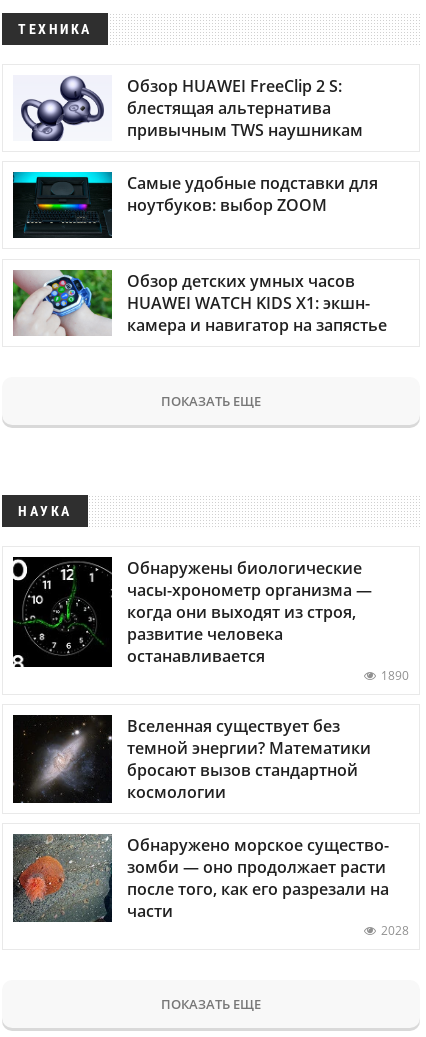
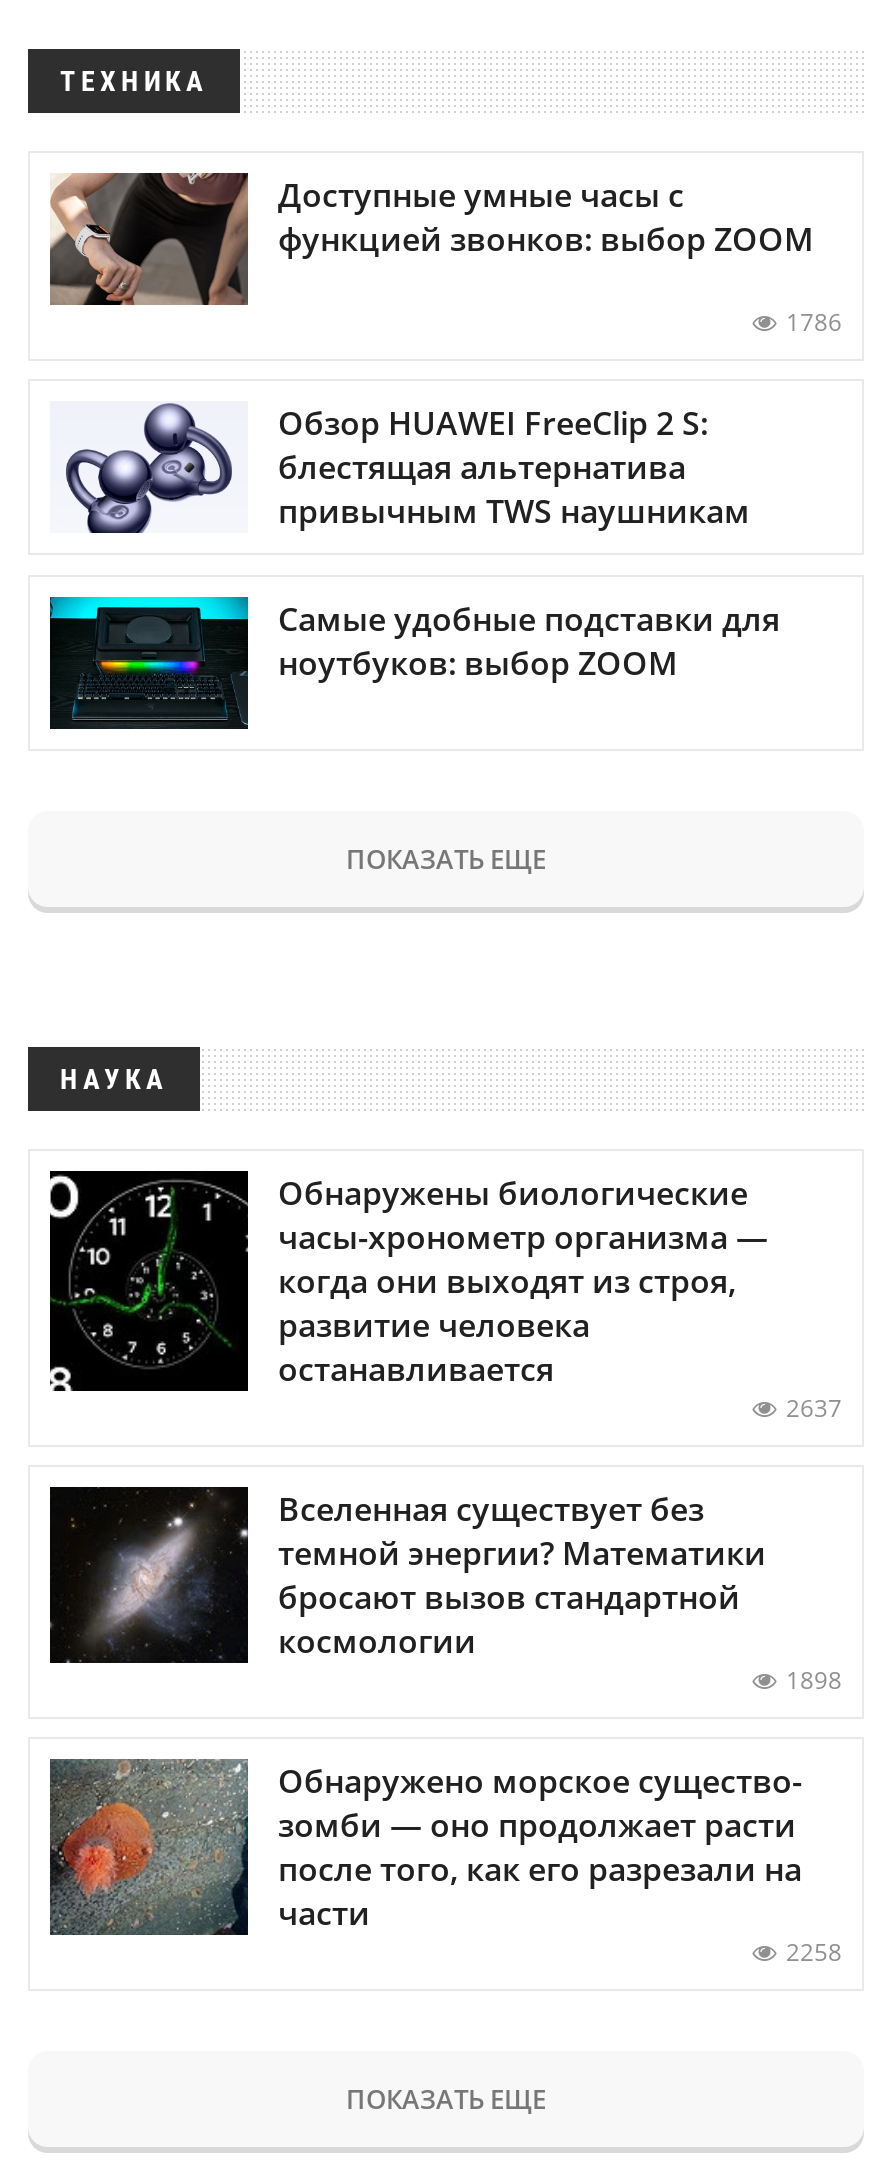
none -> [48,171,842,339] [image] | Доступные умные часы с | функцией звонков: выбор ZOOM | 1786
moved [19,75,378,216] -> [62,402,780,684]: [image] | Обзор HUAWEI FreeClip 2 S: | блестящая альтернатива | привычным TWS наушникам | Самые удобные подставки для | ноутбуков: выбор ZOOM
[12,269,387,337] [image] | Обзор детских умных часов | HUAWEI WATCH KIDS X1: экшн- | камера и навигатор на запястье -> none
[381,667,409,684] 1890 -> [786,1390,842,1424] 2637
none -> [786,1663,842,1697] 1898
[381,922,409,939] 2028 -> [786,1935,842,1969] 2258

